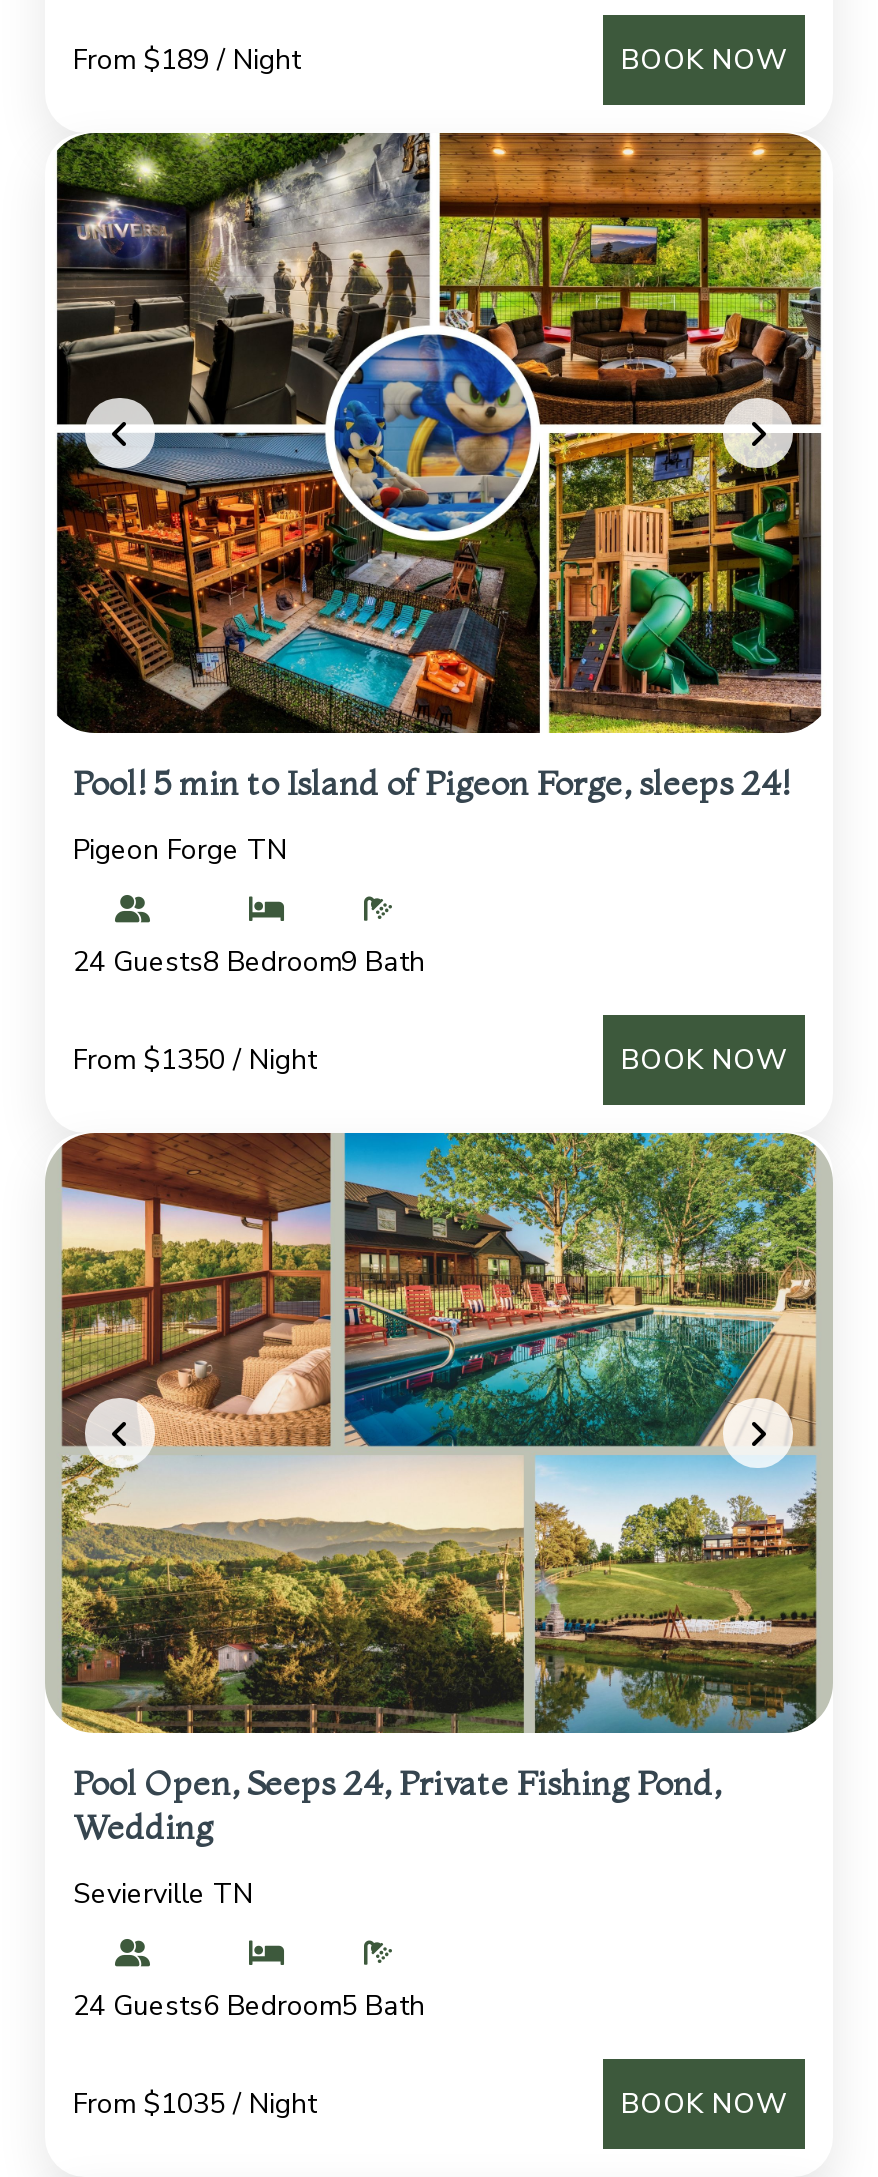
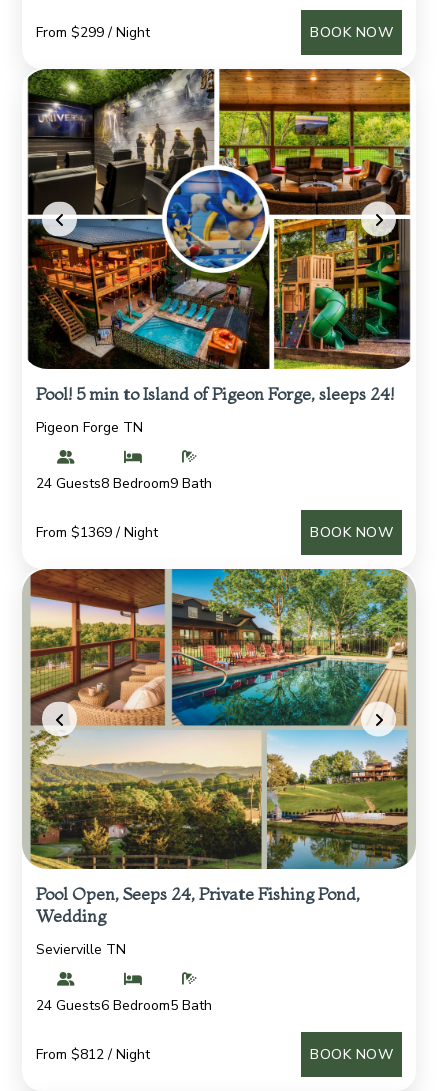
[73,40,301,78] From $189 / Night -> [36,22,150,41] From $299 / Night
[73,1040,317,1078] From $1350 / Night -> [36,522,158,541] From $1369 / Night
[73,2084,317,2122] From $1035 / Night -> [36,1044,150,1063] From $812 / Night

